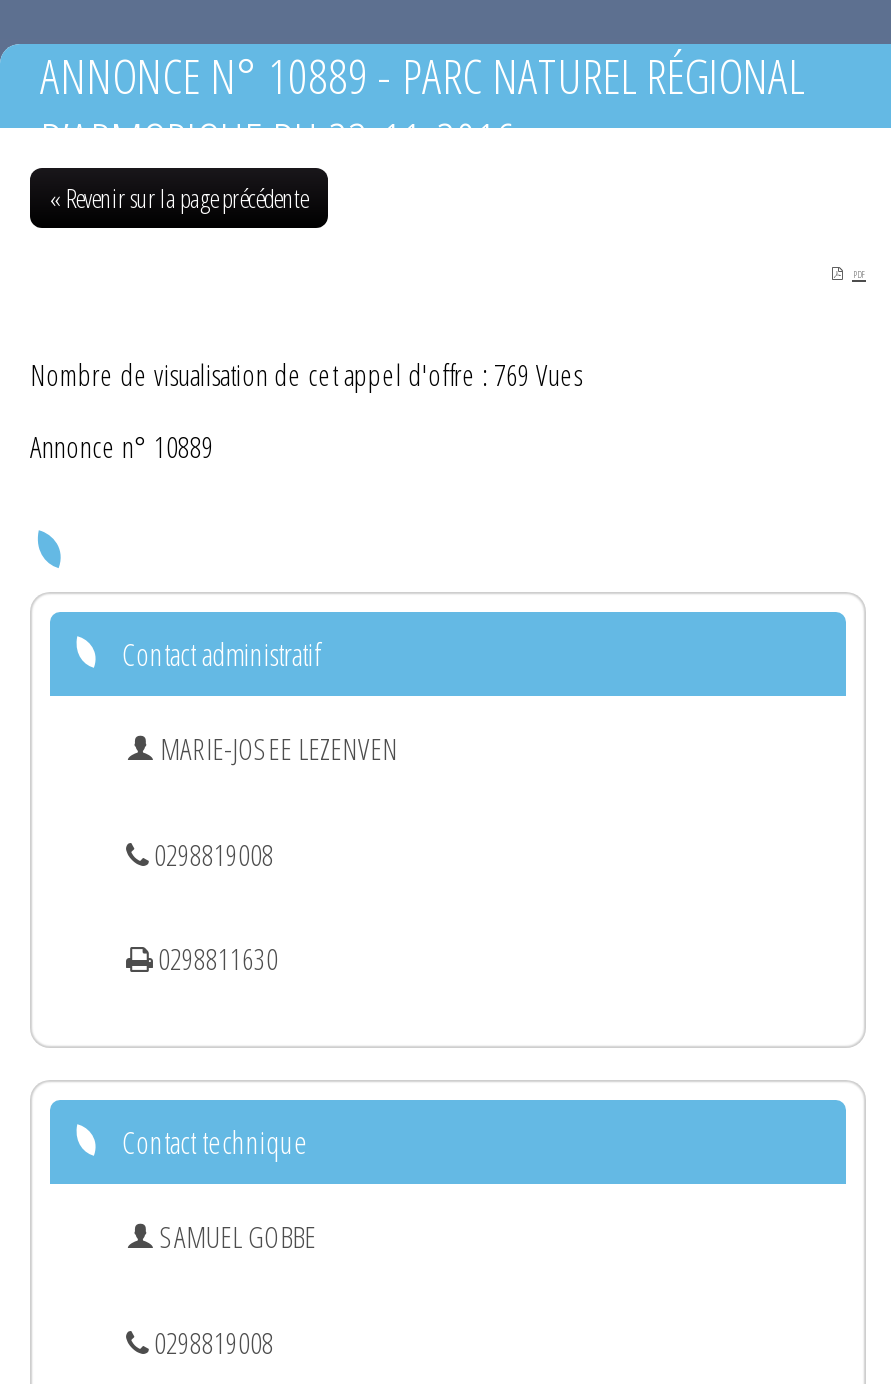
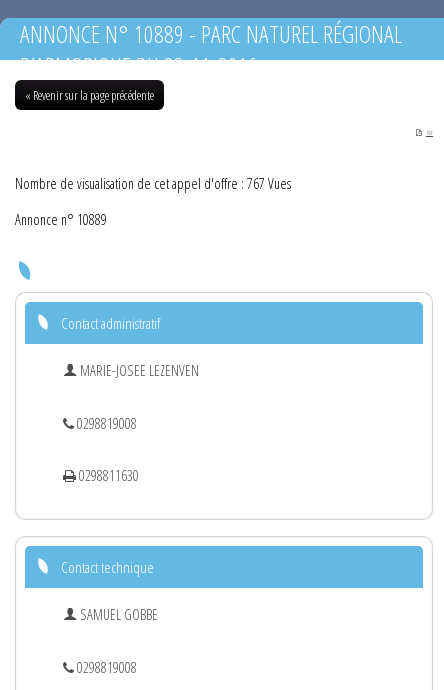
[30,356,582,394] Nombre de visualisation de cet appel d'offre : 769 Vues -> [15,174,291,193] Nombre de visualisation de cet appel d'offre : 767 Vues

